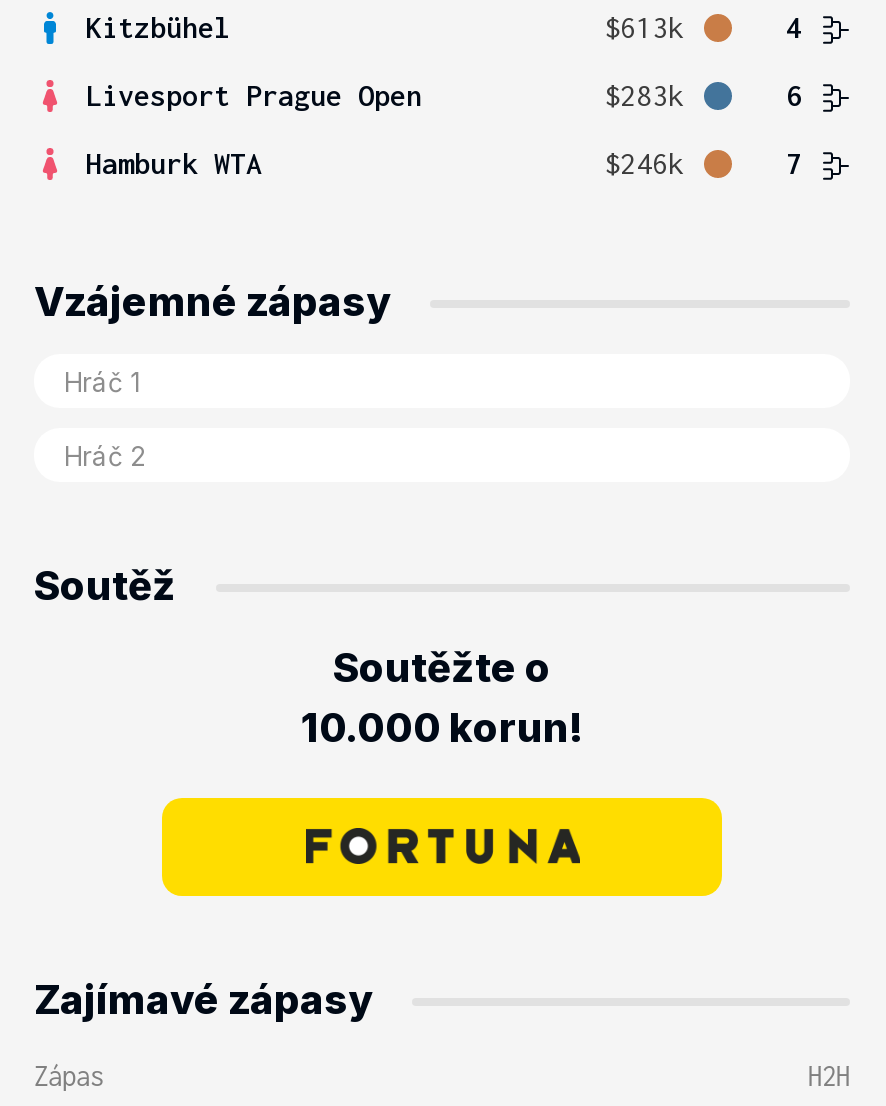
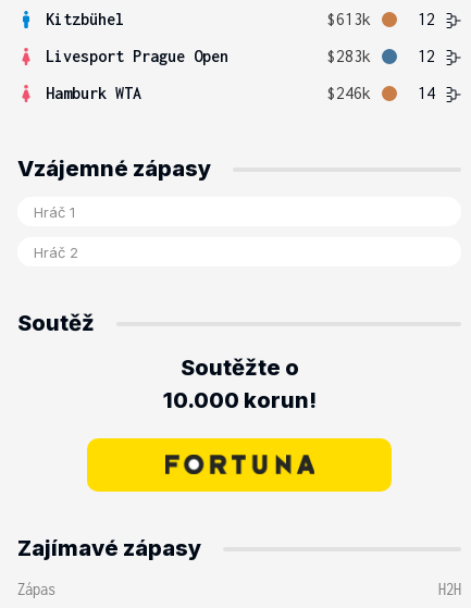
[786,10,802,44] 4 -> [418,10,435,28] 12
[786,78,802,112] 6 -> [418,47,435,65] 12
[786,146,802,180] 7 -> [418,84,435,102] 14

